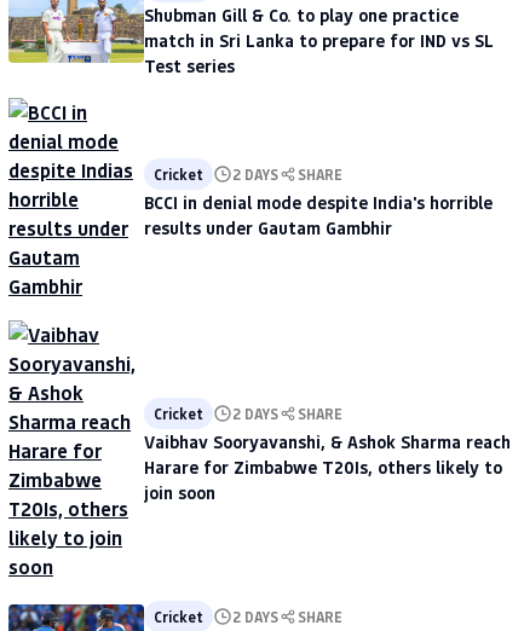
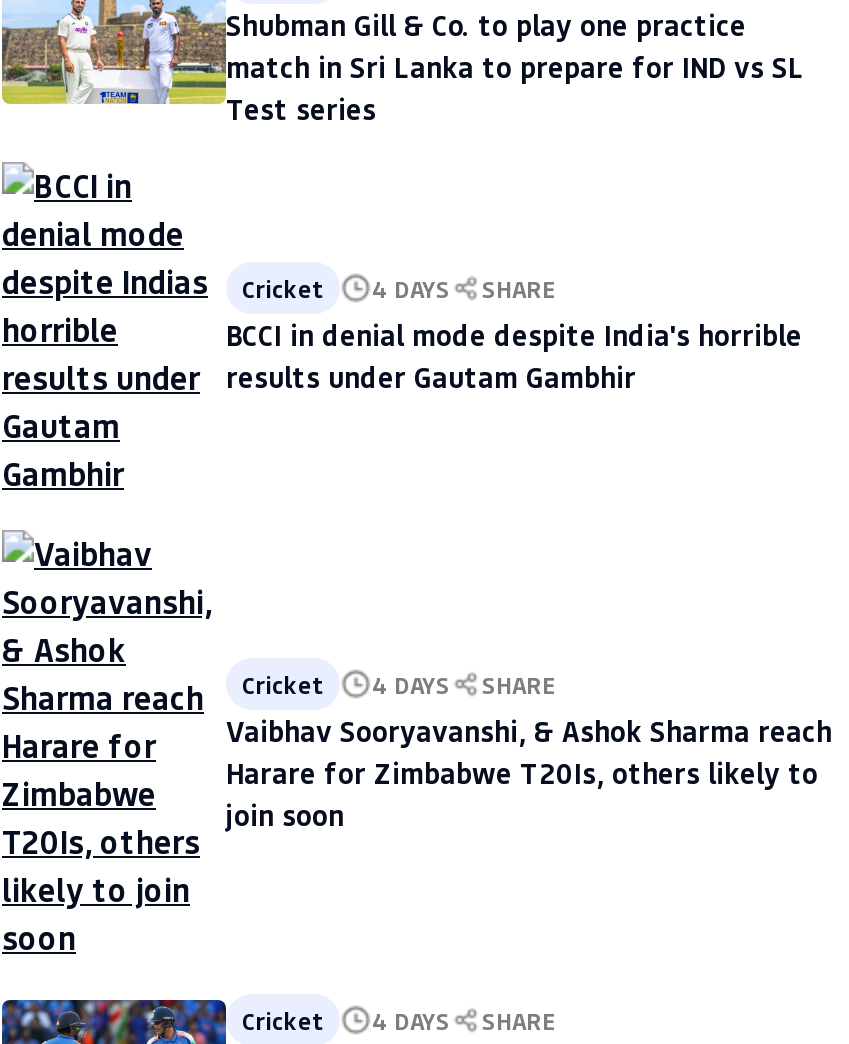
[154,165,342,184] Cricket 2 DAYS SHARE -> [242,273,556,305] Cricket 4 DAYS SHARE
[154,404,342,423] Cricket 2 DAYS SHARE -> [242,668,556,700] Cricket 4 DAYS SHARE
[154,607,342,627] Cricket 2 DAYS SHARE -> [242,1005,556,1037] Cricket 4 DAYS SHARE

